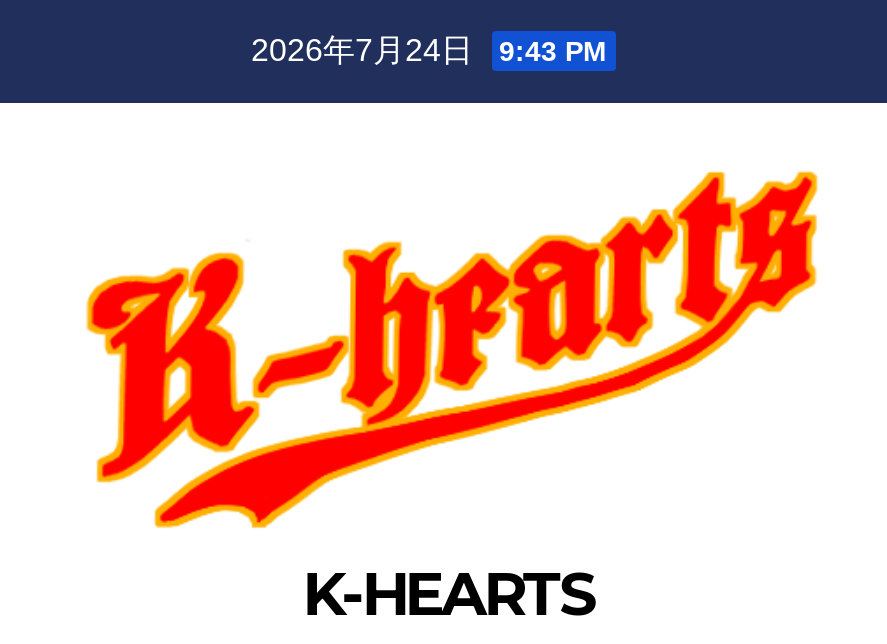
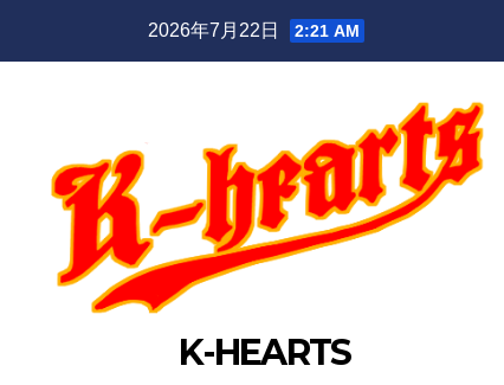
[251,33,607,67] 2026年7月24日 9:43 PM -> [148,20,360,40] 2026年7月22日 2:21 AM

